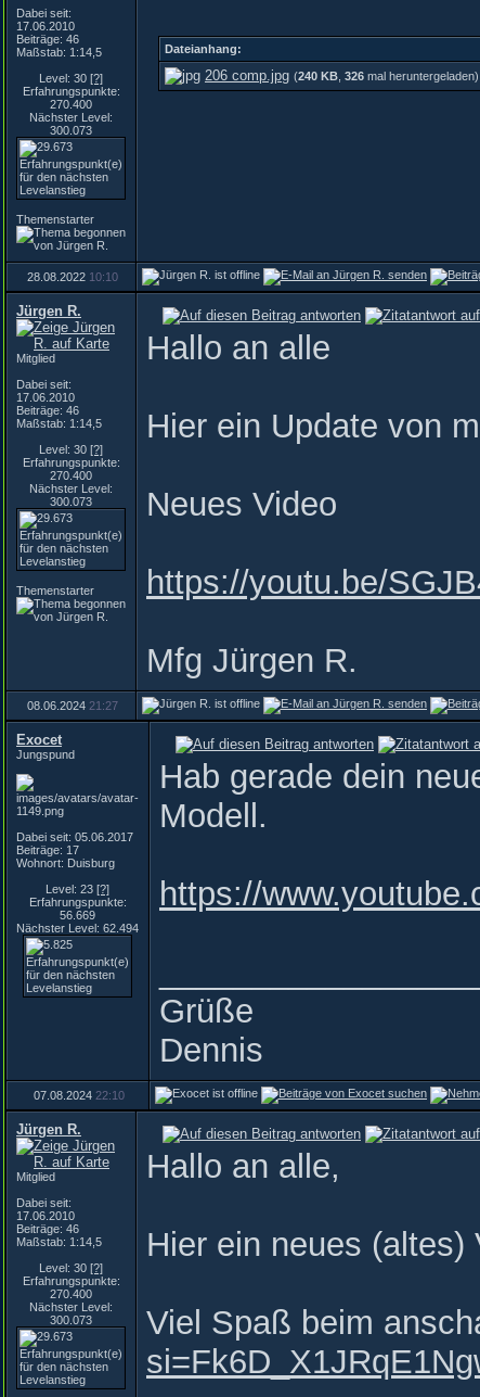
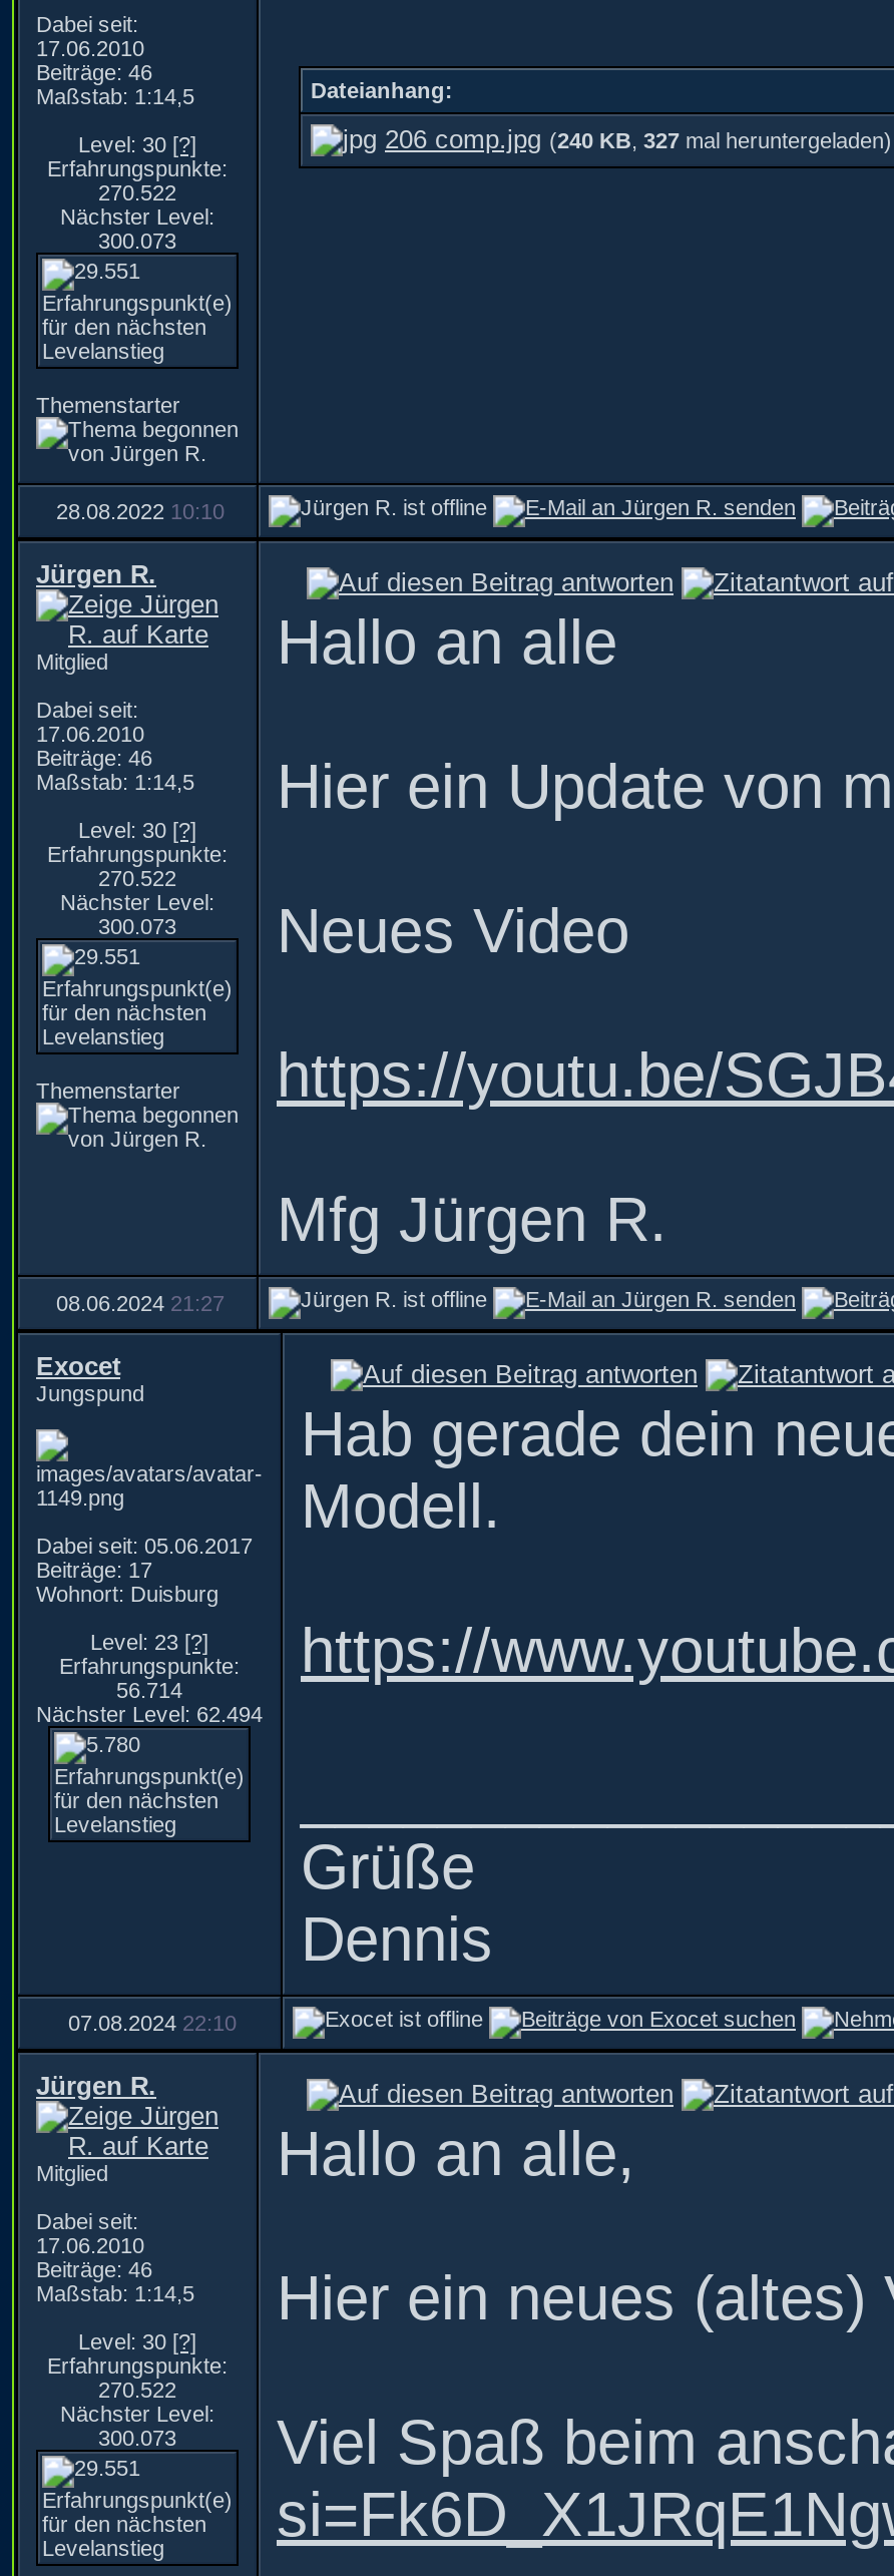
[205,67,479,84] 206 comp.jpg (240 KB, 326 mal heruntergeladen) -> [385,124,892,154] 206 comp.jpg (240 KB, 327 mal heruntergeladen)
[50,98,92,111] 270.400 -> [98,180,176,204] 270.522
[50,469,92,482] 270.400 -> [98,866,176,890] 270.522
[60,909,95,922] 56.669 -> [116,1678,182,1702] 56.714
[50,1287,92,1300] 270.400 -> [98,2378,176,2402] 270.522

